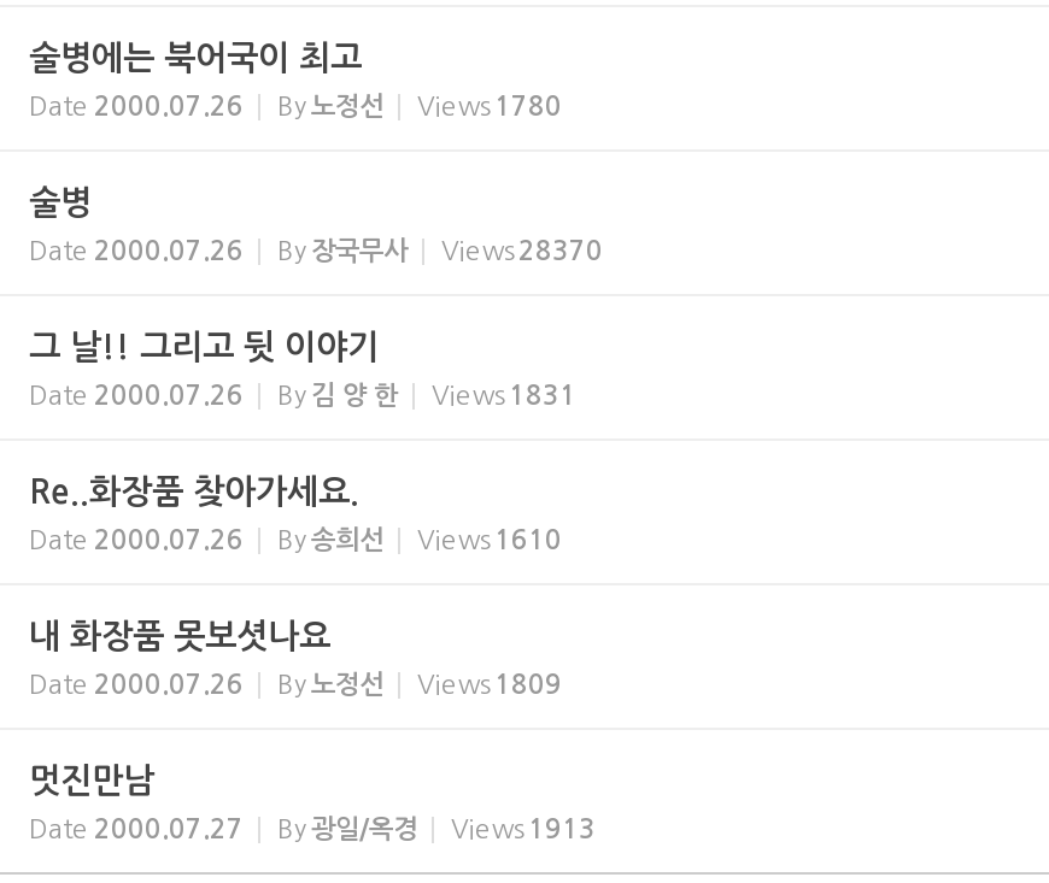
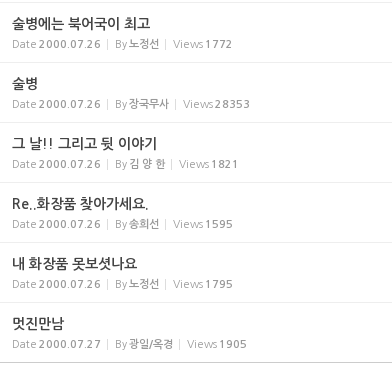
[417,94,562,120] Views 1780 -> [173,39,233,50] Views 1772
[29,239,603,265] Date 2000.07.26 By 장국무사 Views 28370 -> [12,99,250,110] Date 2000.07.26 By 장국무사 Views 28353
[432,383,576,410] Views 1831 -> [179,159,239,170] Views 1821
[417,528,562,554] Views 1610 -> [173,219,233,230] Views 1595
[417,672,562,699] Views 1809 -> [173,279,233,290] Views 1795
[451,817,596,843] Views 1913 -> [187,339,247,350] Views 1905

